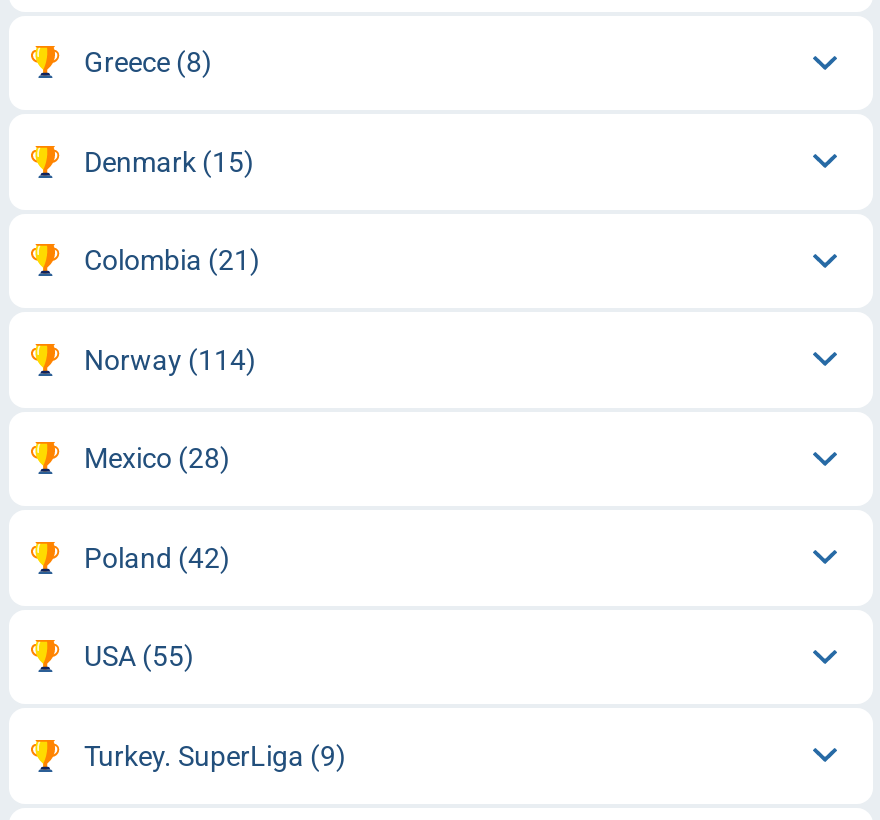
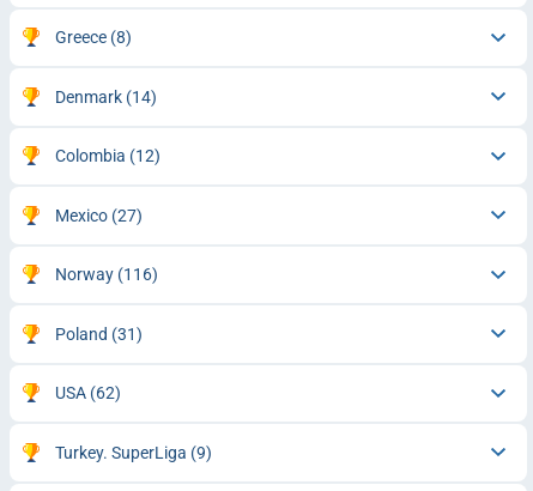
[84,146,254,178] Denmark (15) -> [54,87,156,106] Denmark (14)
[84,244,260,276] Colombia (21) -> [54,146,160,166] Colombia (12)
[84,344,256,376] Norway (114) -> [54,206,142,225] Mexico (27)
[84,442,230,474] Mexico (28) -> [54,265,158,284] Norway (116)
[84,542,230,574] Poland (42) -> [54,324,142,343] Poland (31)
[84,640,194,672] USA (55) -> [54,383,120,403] USA (62)

